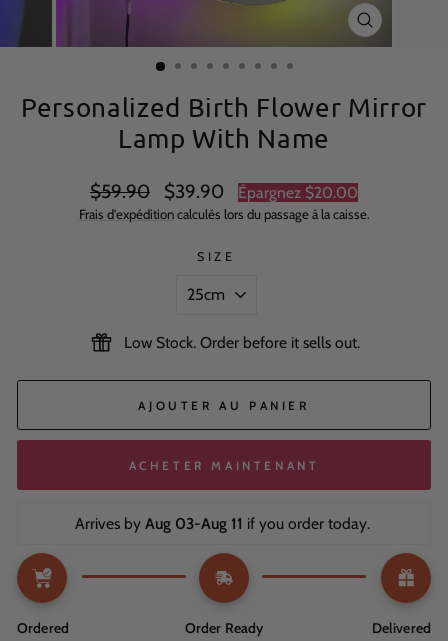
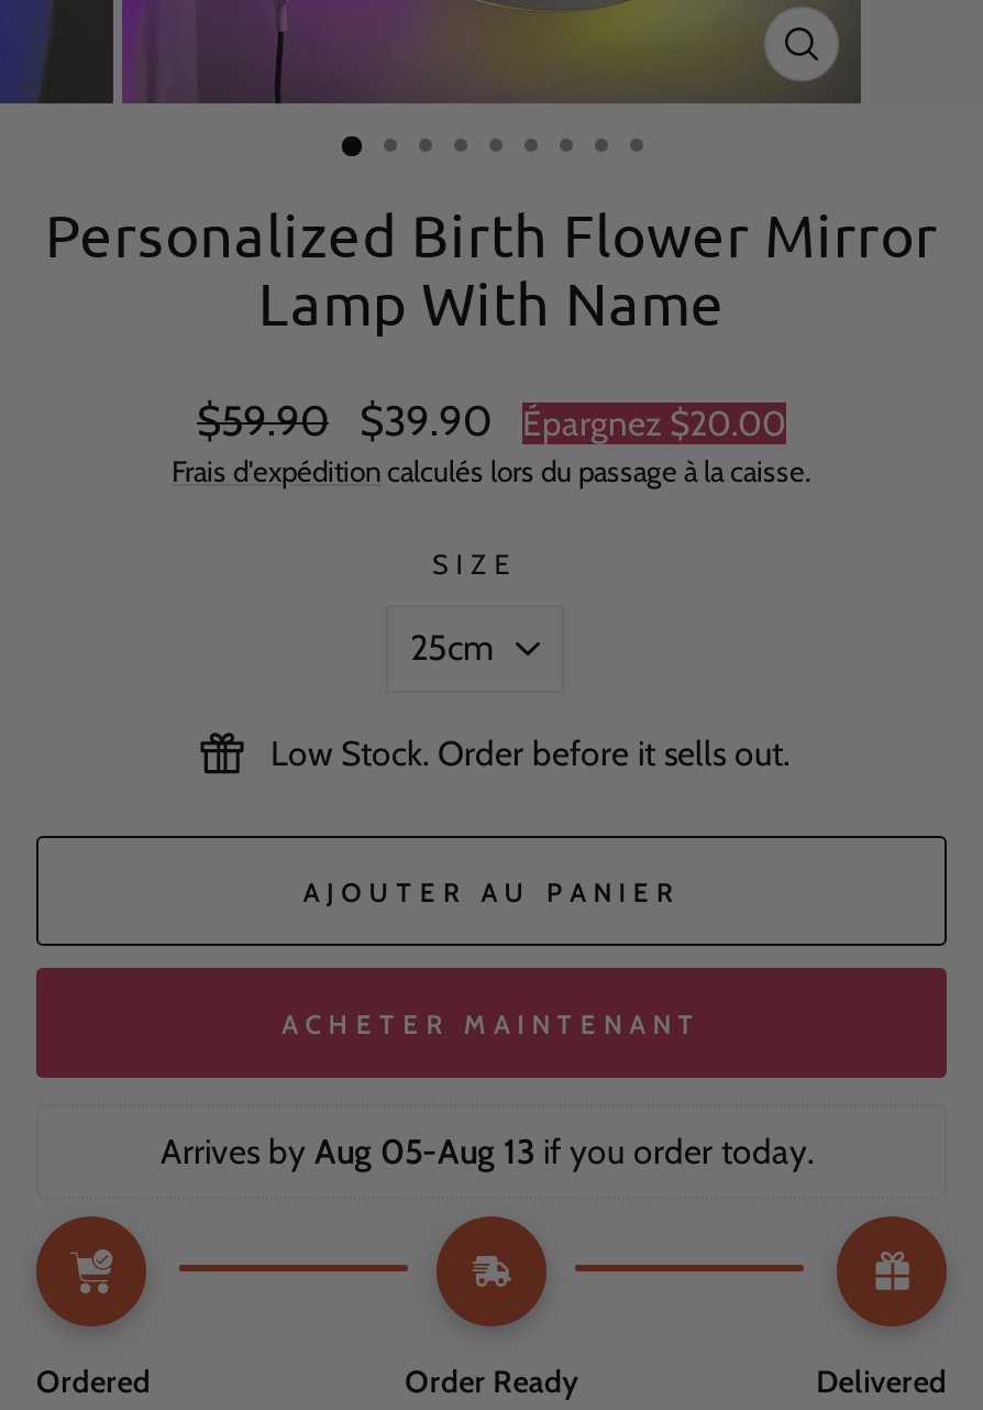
[74,514,373,533] Arrives by Aug 03-Aug 11 if you order today. -> [161,1131,822,1173] Arrives by Aug 05-Aug 13 if you order today.

